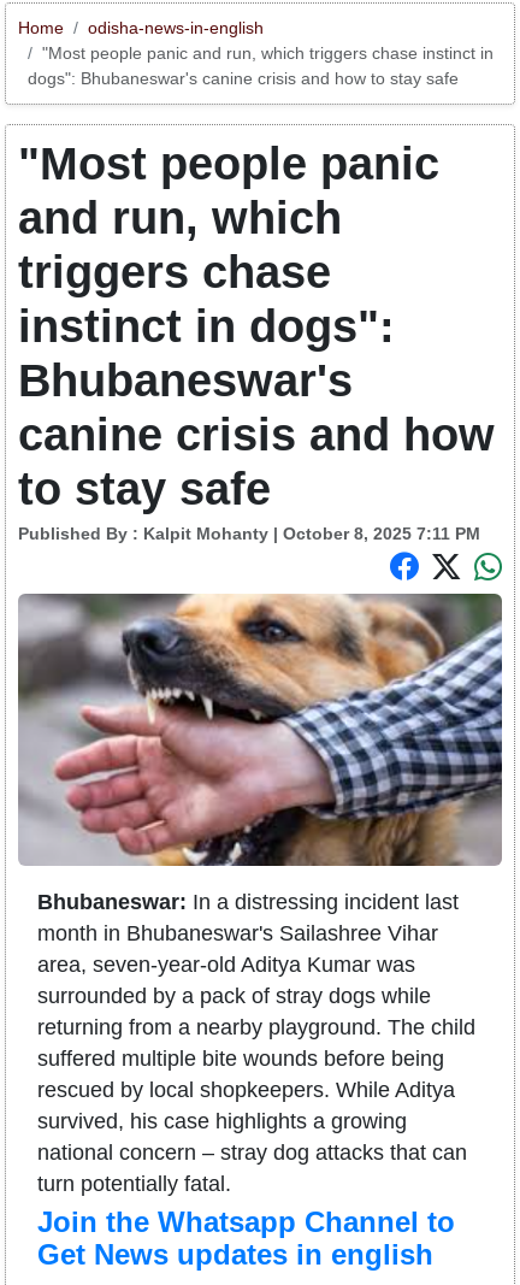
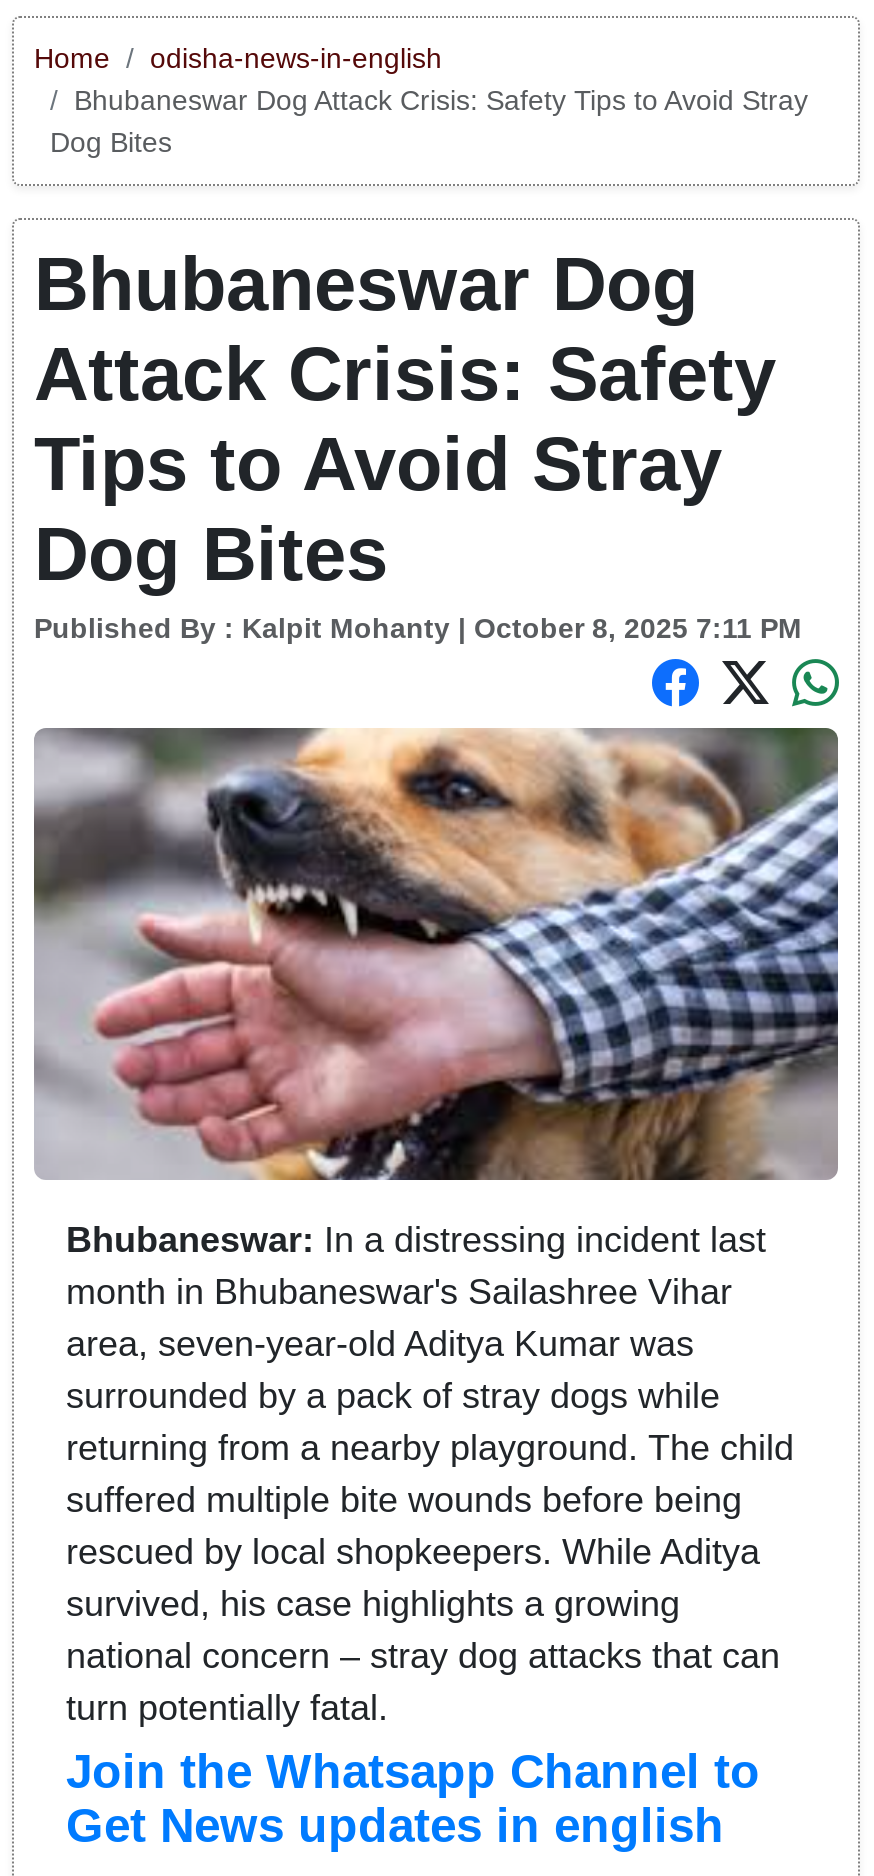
[28,43,494,88] "Most people panic and run, which triggers chase instinct in | dogs": Bhubaneswar's canine crisis and how to stay safe -> [50,84,808,158] Bhubaneswar Dog Attack Crisis: Safety Tips to Avoid Stray | Dog Bites
[18,138,495,514] "Most people panic | and run, which | triggers chase | instinct in dogs": | Bhubaneswar's | canine crisis and how | to stay safe -> [34,242,776,596] Bhubaneswar Dog | Attack Crisis: Safety | Tips to Avoid Stray | Dog Bites

